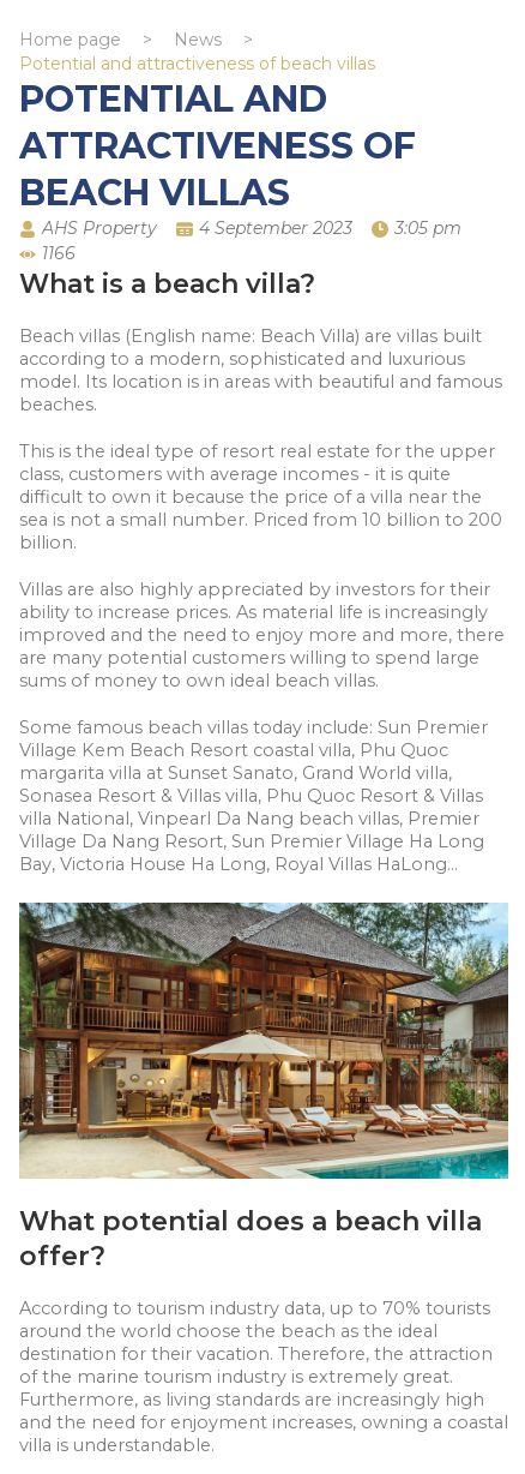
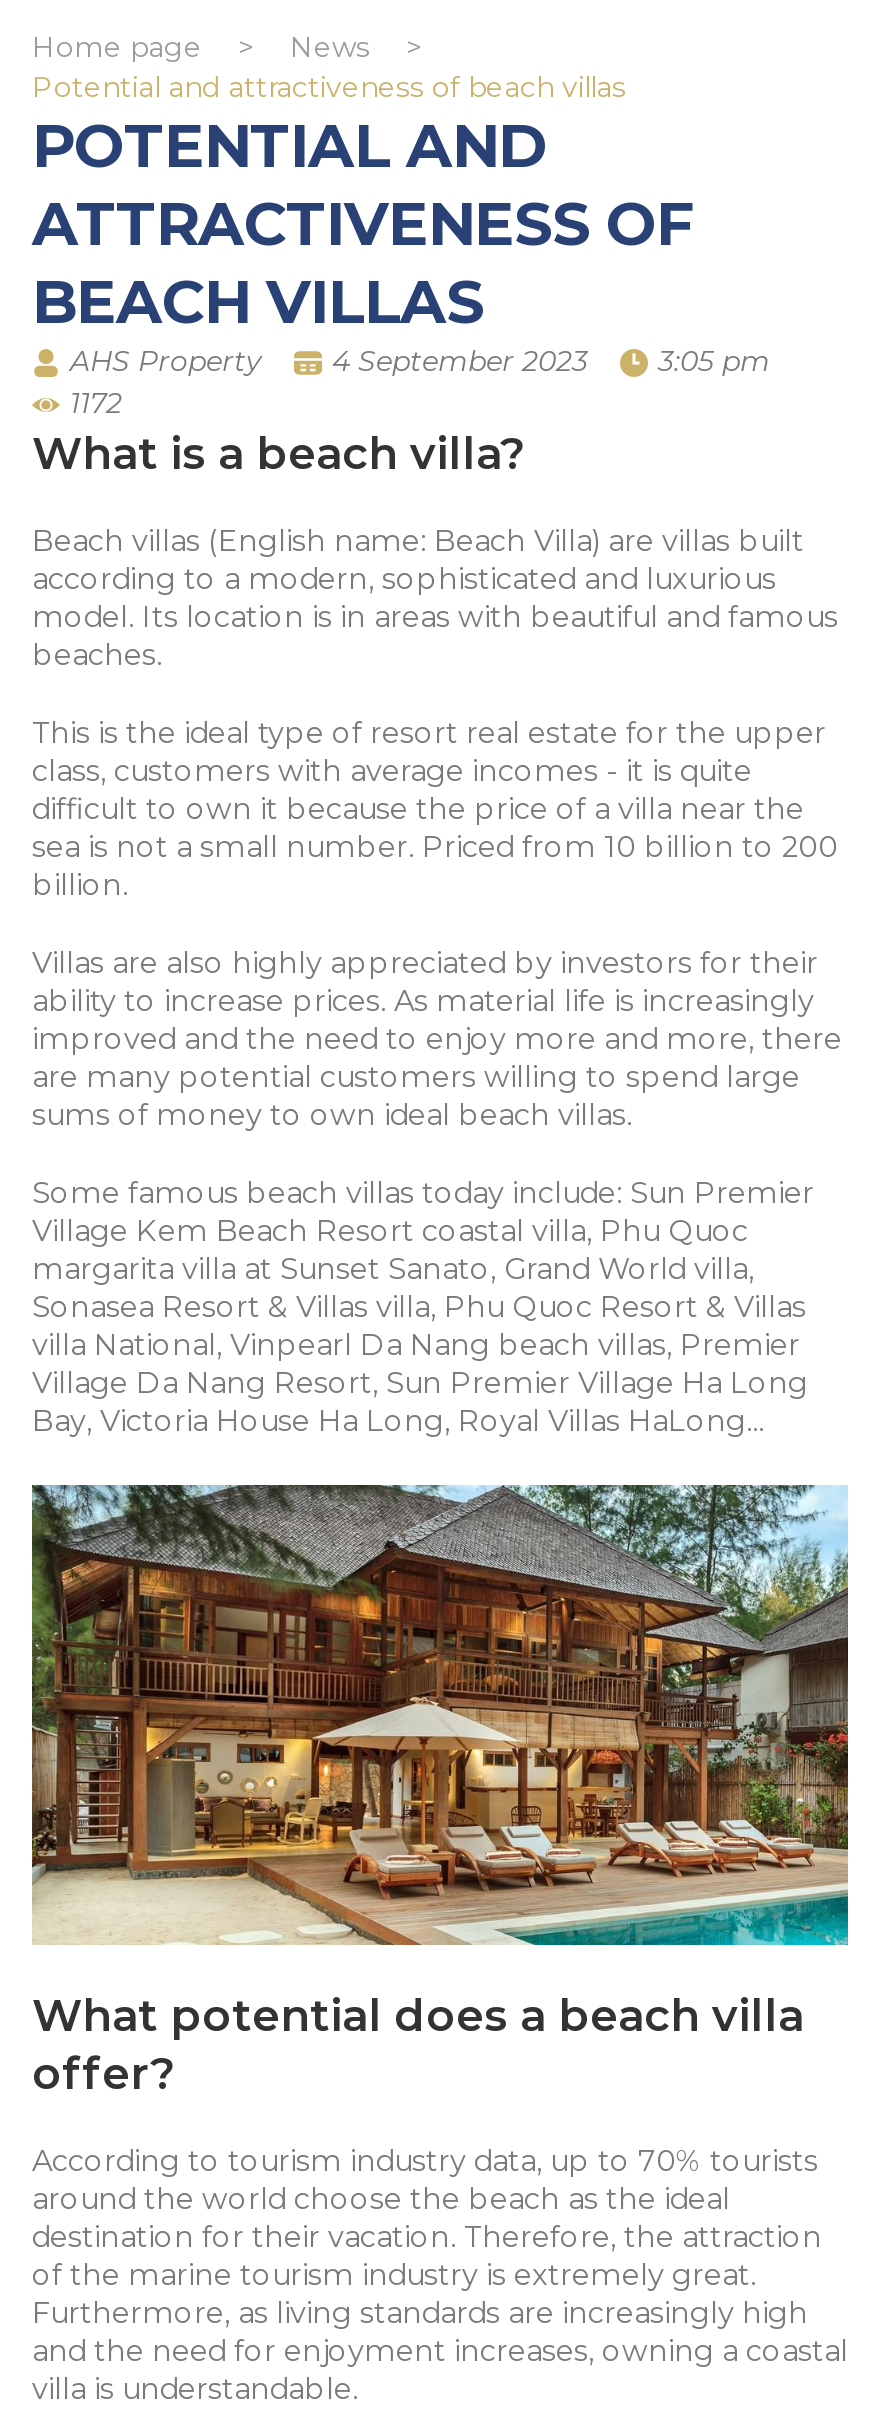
[42,243,76,264] 1166 -> [70,386,122,422] 1172

